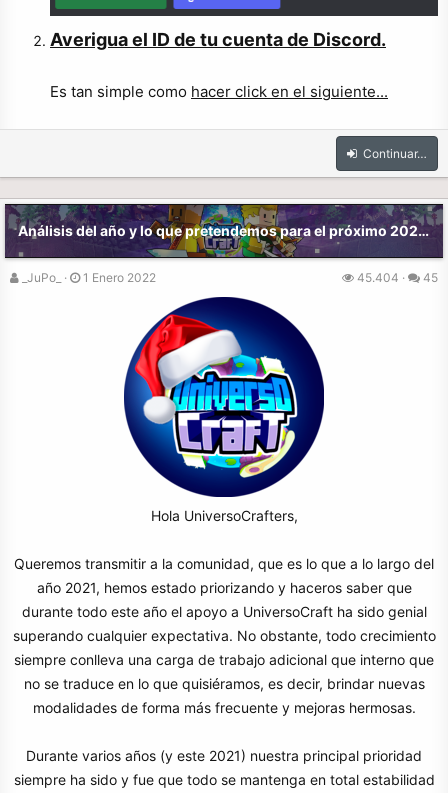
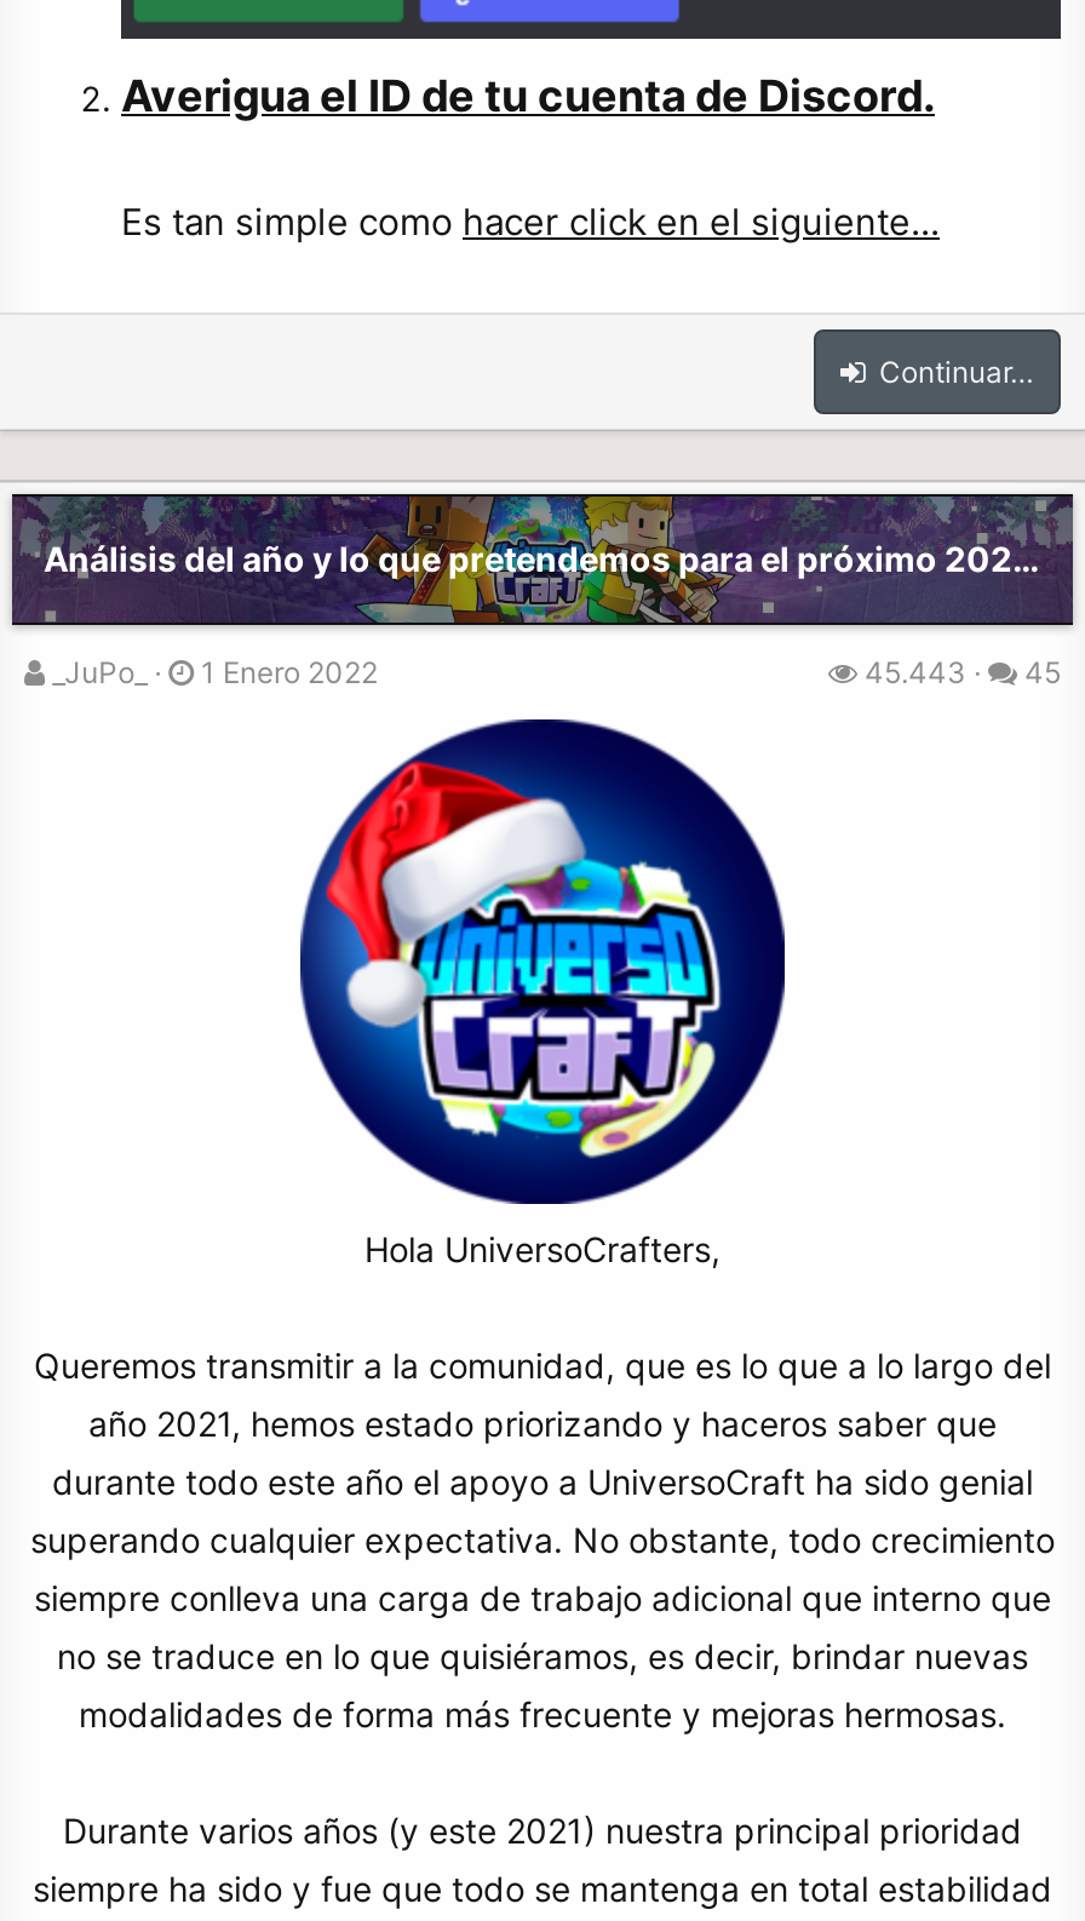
[354,270,438,285] 45.404 45 -> [857,655,1061,692] 45.443 45

